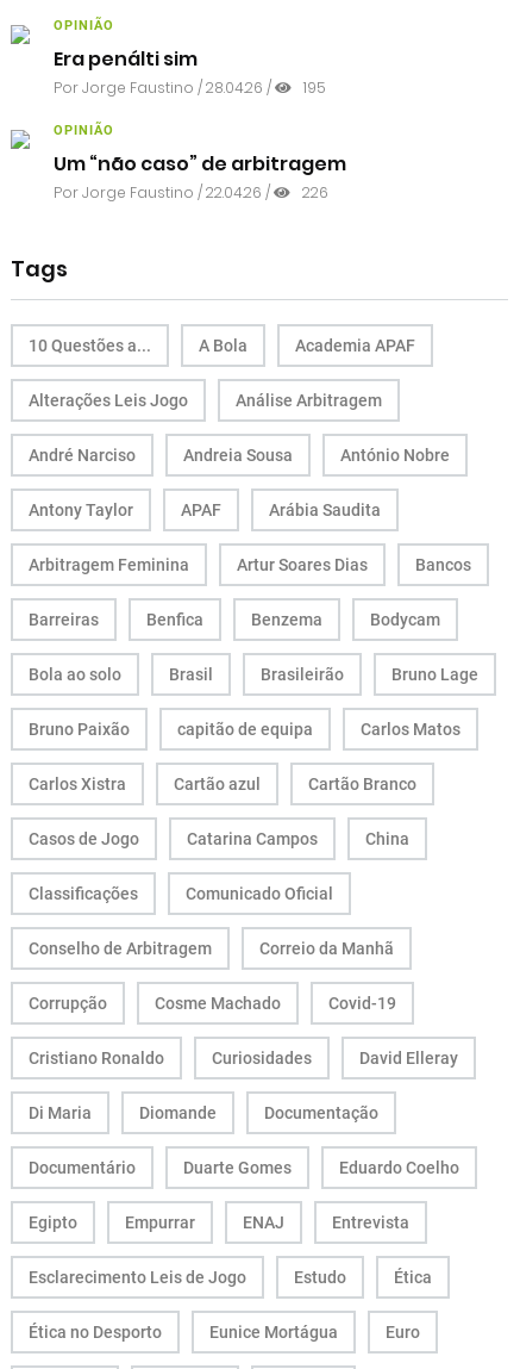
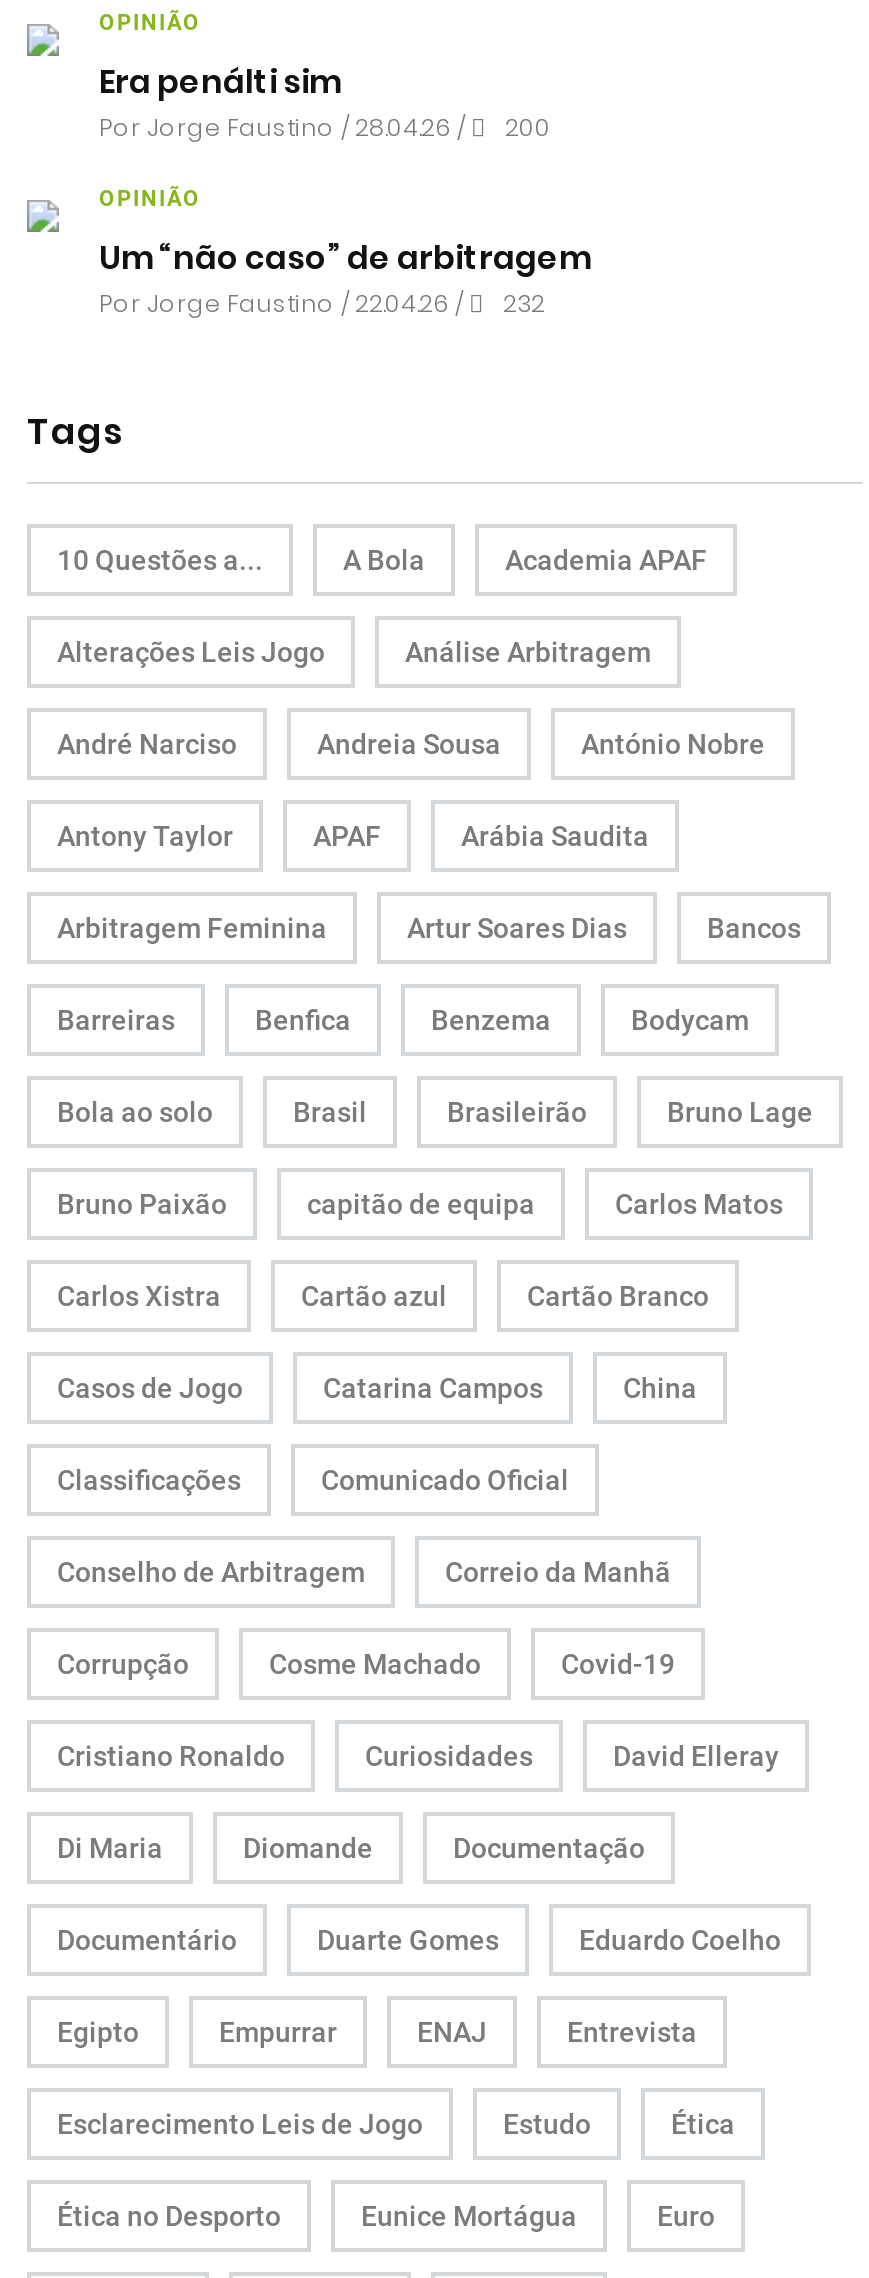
[54,77,326,97] Por Jorge Faustino / 28.04.26 / 195 -> [99,110,551,144] Por Jorge Faustino / 28.04.26 / 200
[54,182,328,202] Por Jorge Faustino / 22.04.26 / 226 -> [99,286,545,320] Por Jorge Faustino / 22.04.26 / 232

